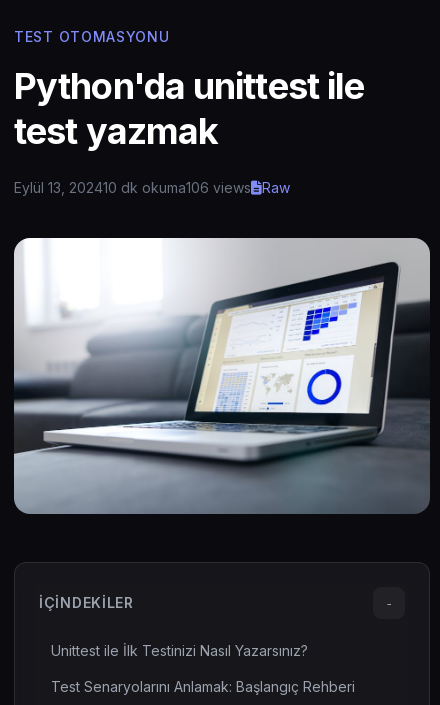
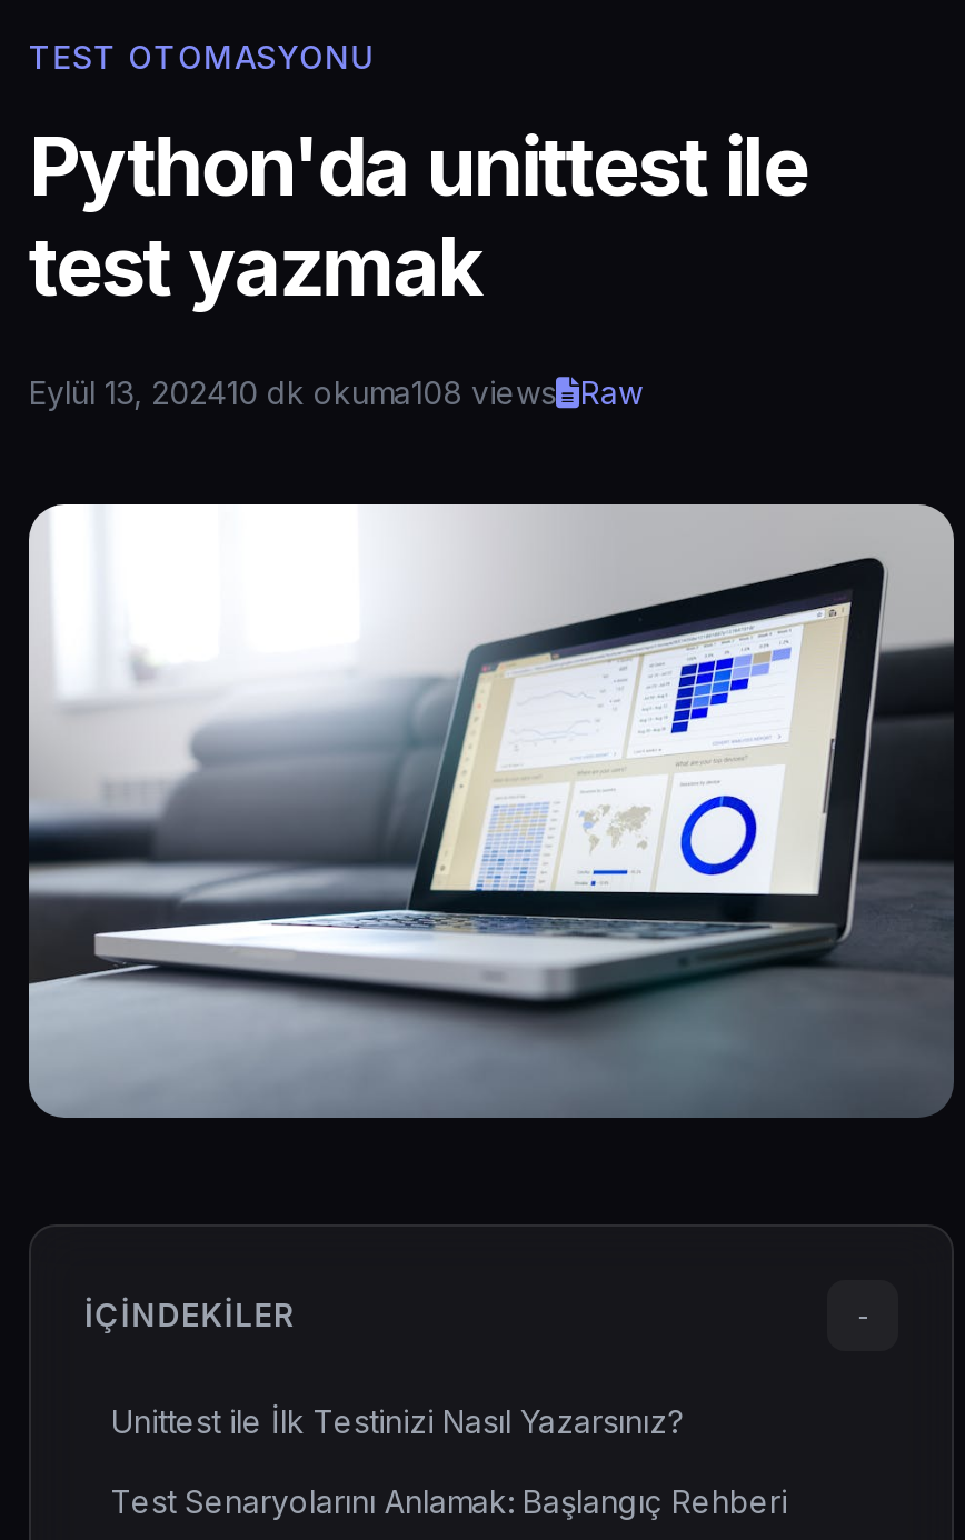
[14,179,251,196] Eylül 13, 202410 dk okuma106 views -> [29,373,556,411] Eylül 13, 202410 dk okuma108 views

